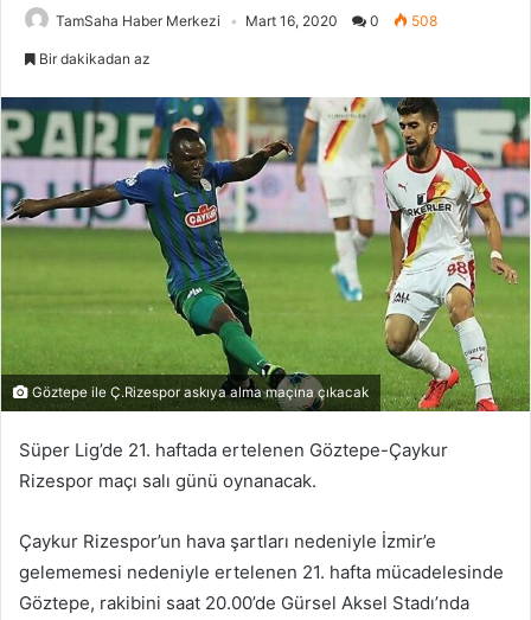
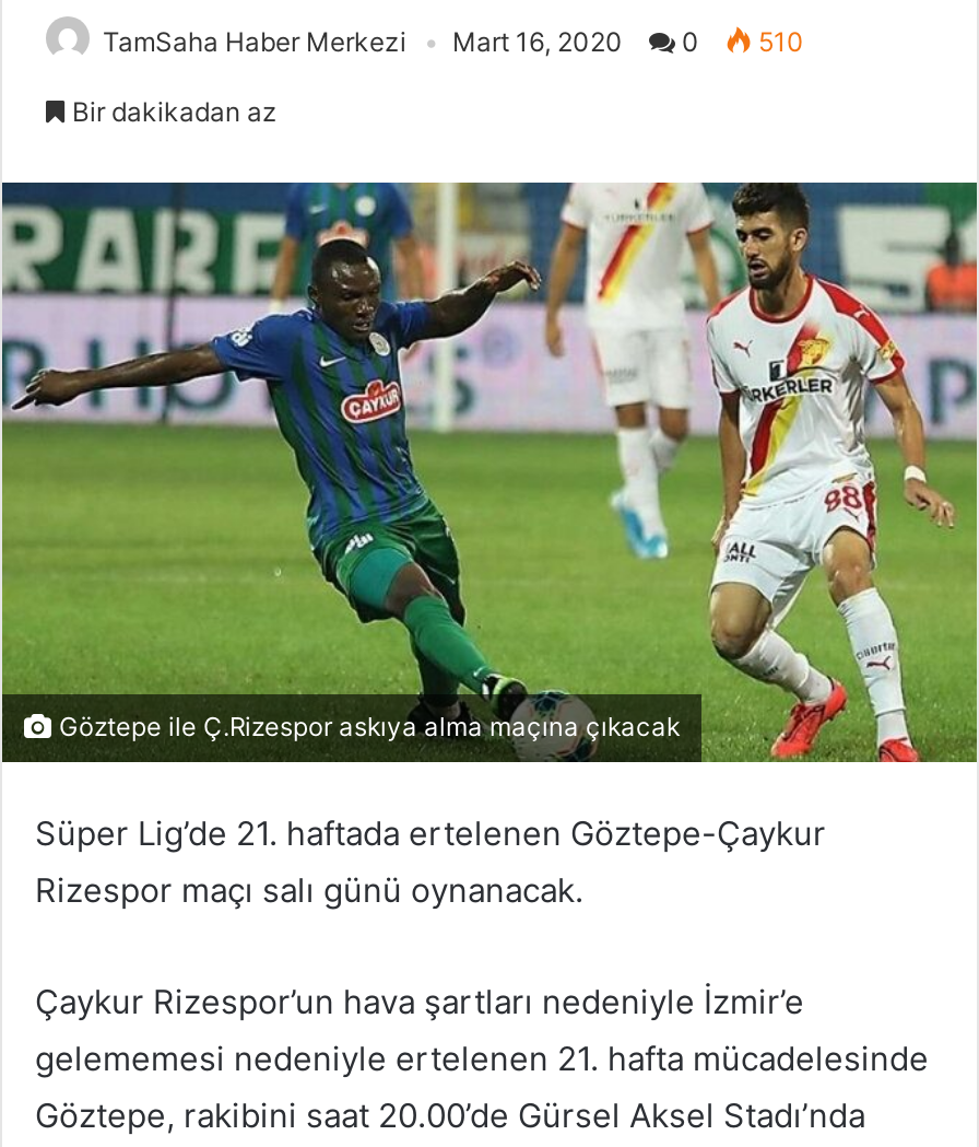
[56,12,437,29] TamSaha Haber Merkezi Mart 16, 2020 0 508 -> [103,25,804,58] TamSaha Haber Merkezi Mart 16, 2020 0 510

